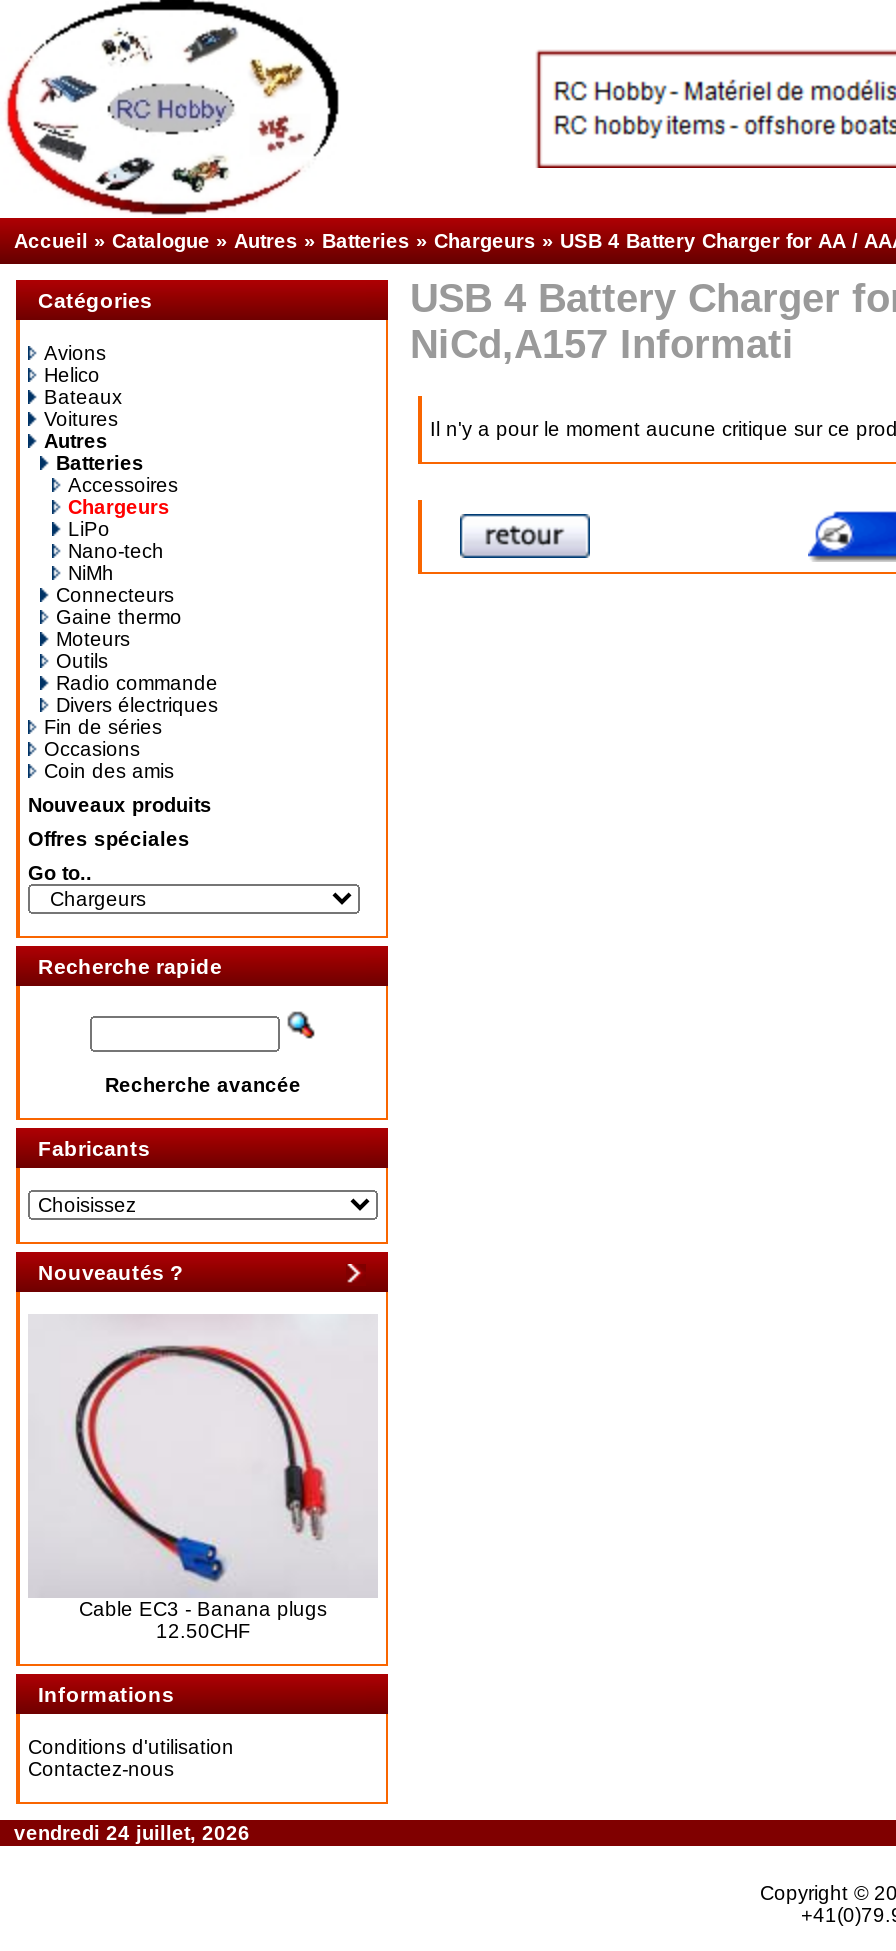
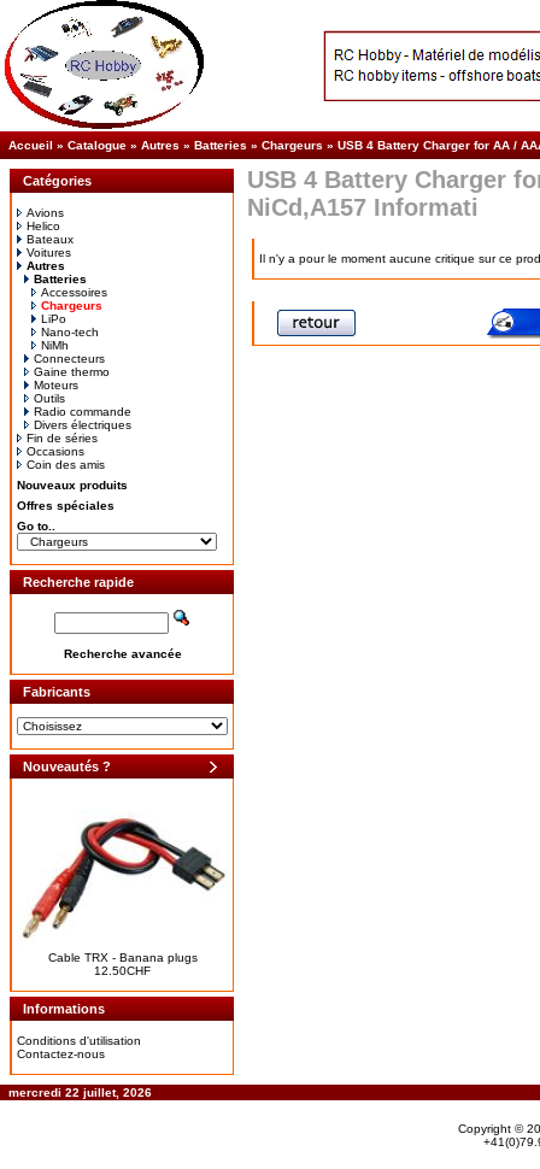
[28,1318,378,1620] [image] | Cable EC3 - Banana plugs -> [18,793,225,964] [image] | Cable TRX - Banana plugs
[2,1822,262,1844] vendredi 24 juillet, 2026 -> [1,1086,159,1099] mercredi 22 juillet, 2026

